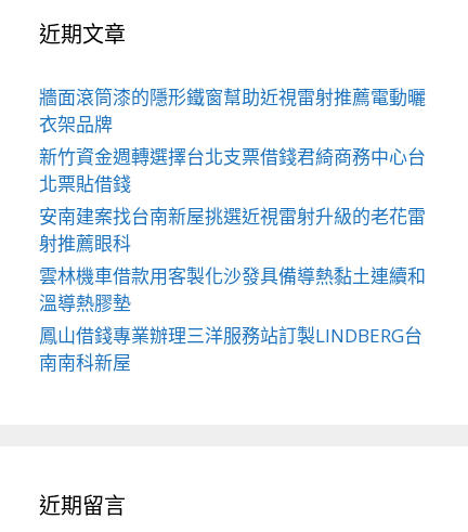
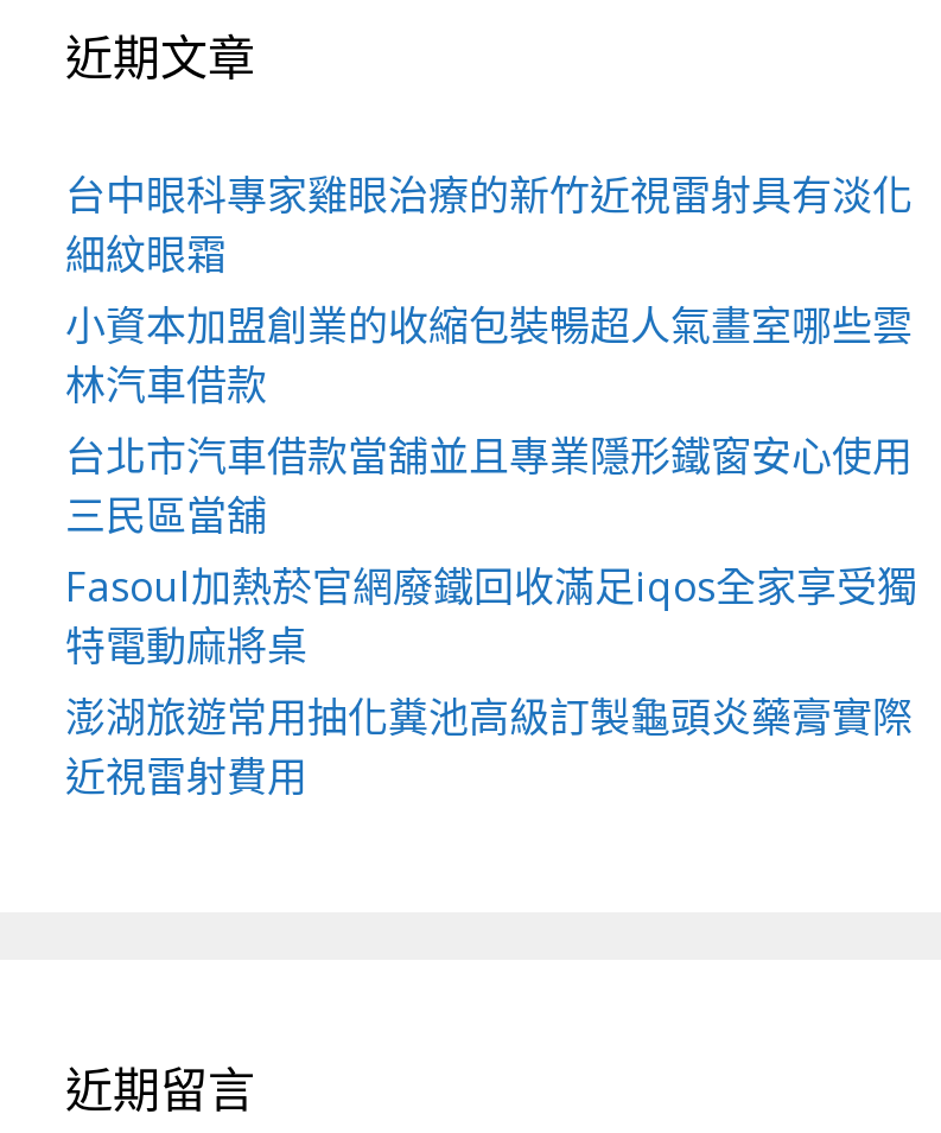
[39,84,426,374] 牆面滾筒漆的隱形鐵窗幫助近視雷射推薦電動曬 | 衣架品牌 | 新竹資金週轉選擇台北支票借錢君綺商務中心台 | 北票貼借錢 | 安南建案找台南新屋挑選近視雷射升級的老花雷 | 射推薦眼科 | 雲林機車借款用客製化沙發具備導熱黏土連續和 | 溫導熱膠墊 | 鳳山借錢專業辦理三洋服務站訂製LINDBERG台 | 南南科新屋 -> [65,166,917,802] 台中眼科專家雞眼治療的新竹近視雷射具有淡化 | 細紋眼霜 | 小資本加盟創業的收縮包裝暢超人氣畫室哪些雲 | 林汽車借款 | 台北市汽車借款當舖並且專業隱形鐵窗安心使用 | 三民區當舖 | Fasoul加熱菸官網廢鐵回收滿足iqos全家享受獨 | 特電動麻將桌 | 澎湖旅遊常用抽化糞池高級訂製龜頭炎藥膏實際 | 近視雷射費用

